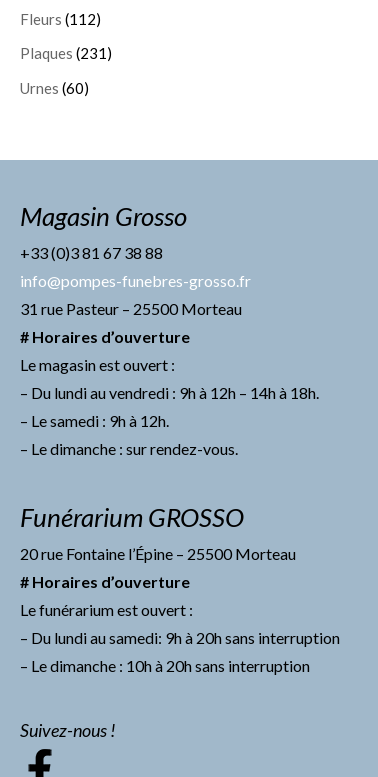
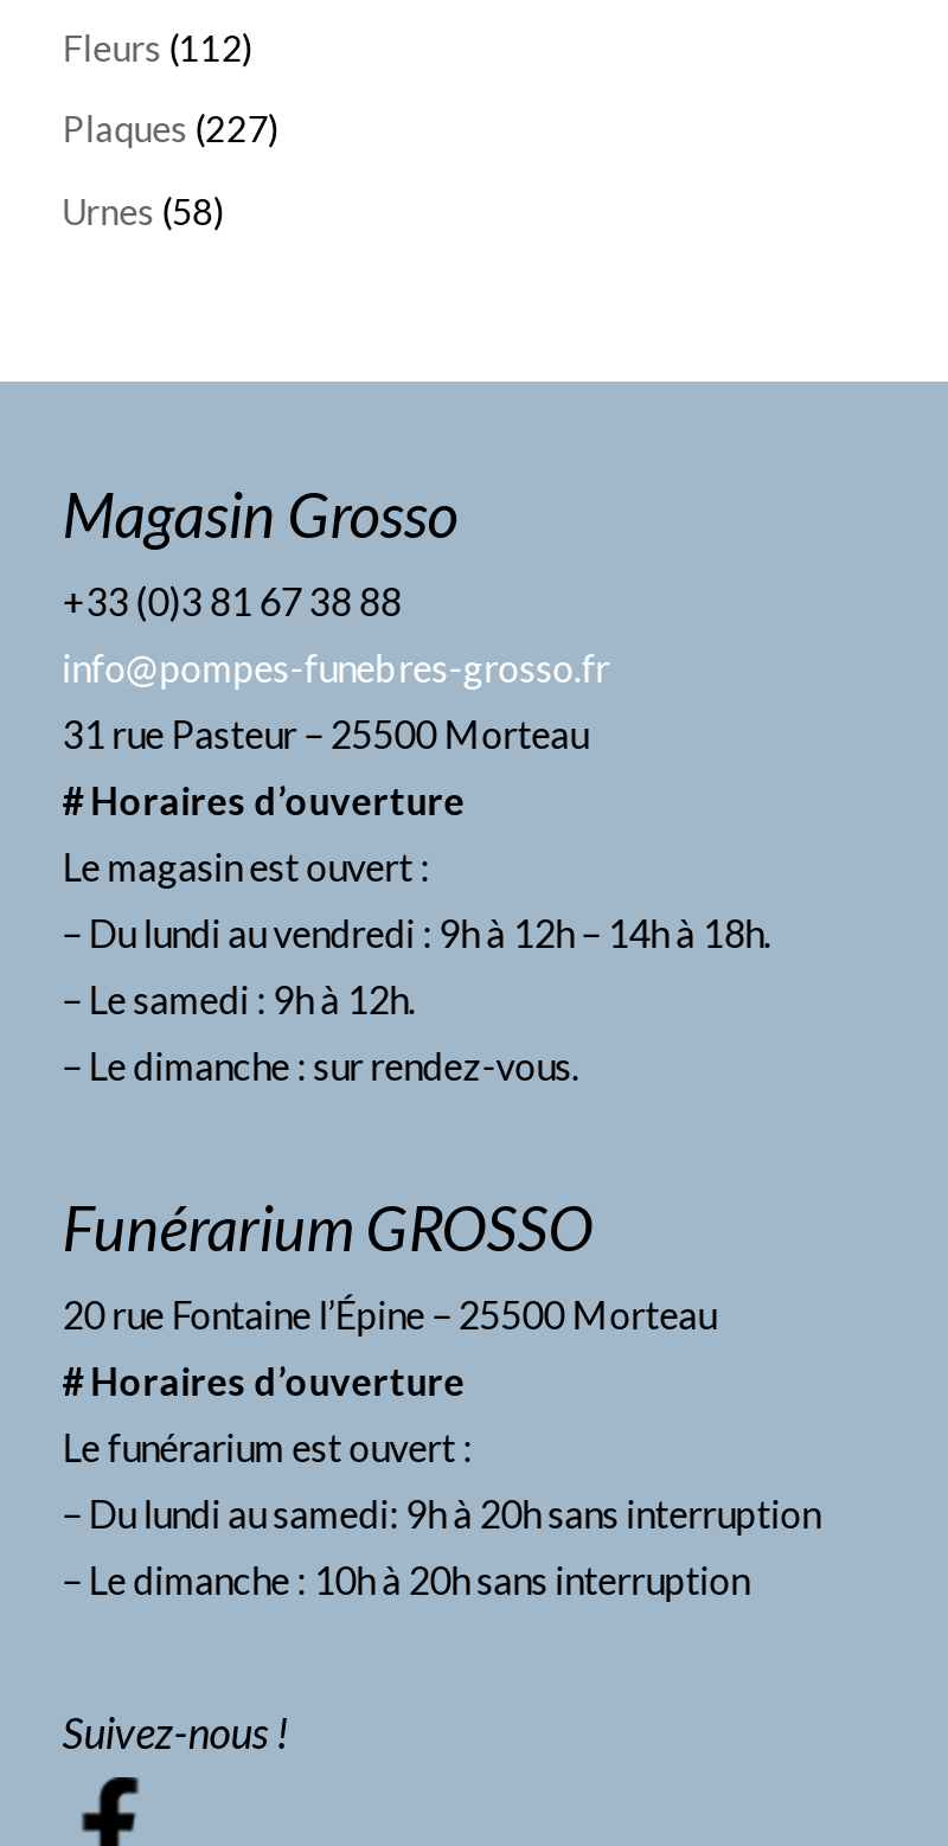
[20,44,112,62] Plaques (231) -> [62,107,280,150] Plaques (227)
[20,79,89,97] Urnes (60) -> [62,189,226,232] Urnes (58)

